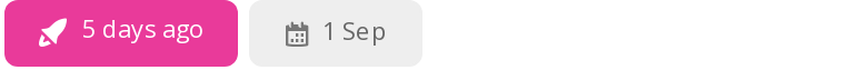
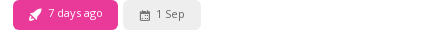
[76,12,205,46] 5 days ago -> [45,5,103,20] 7 days ago

